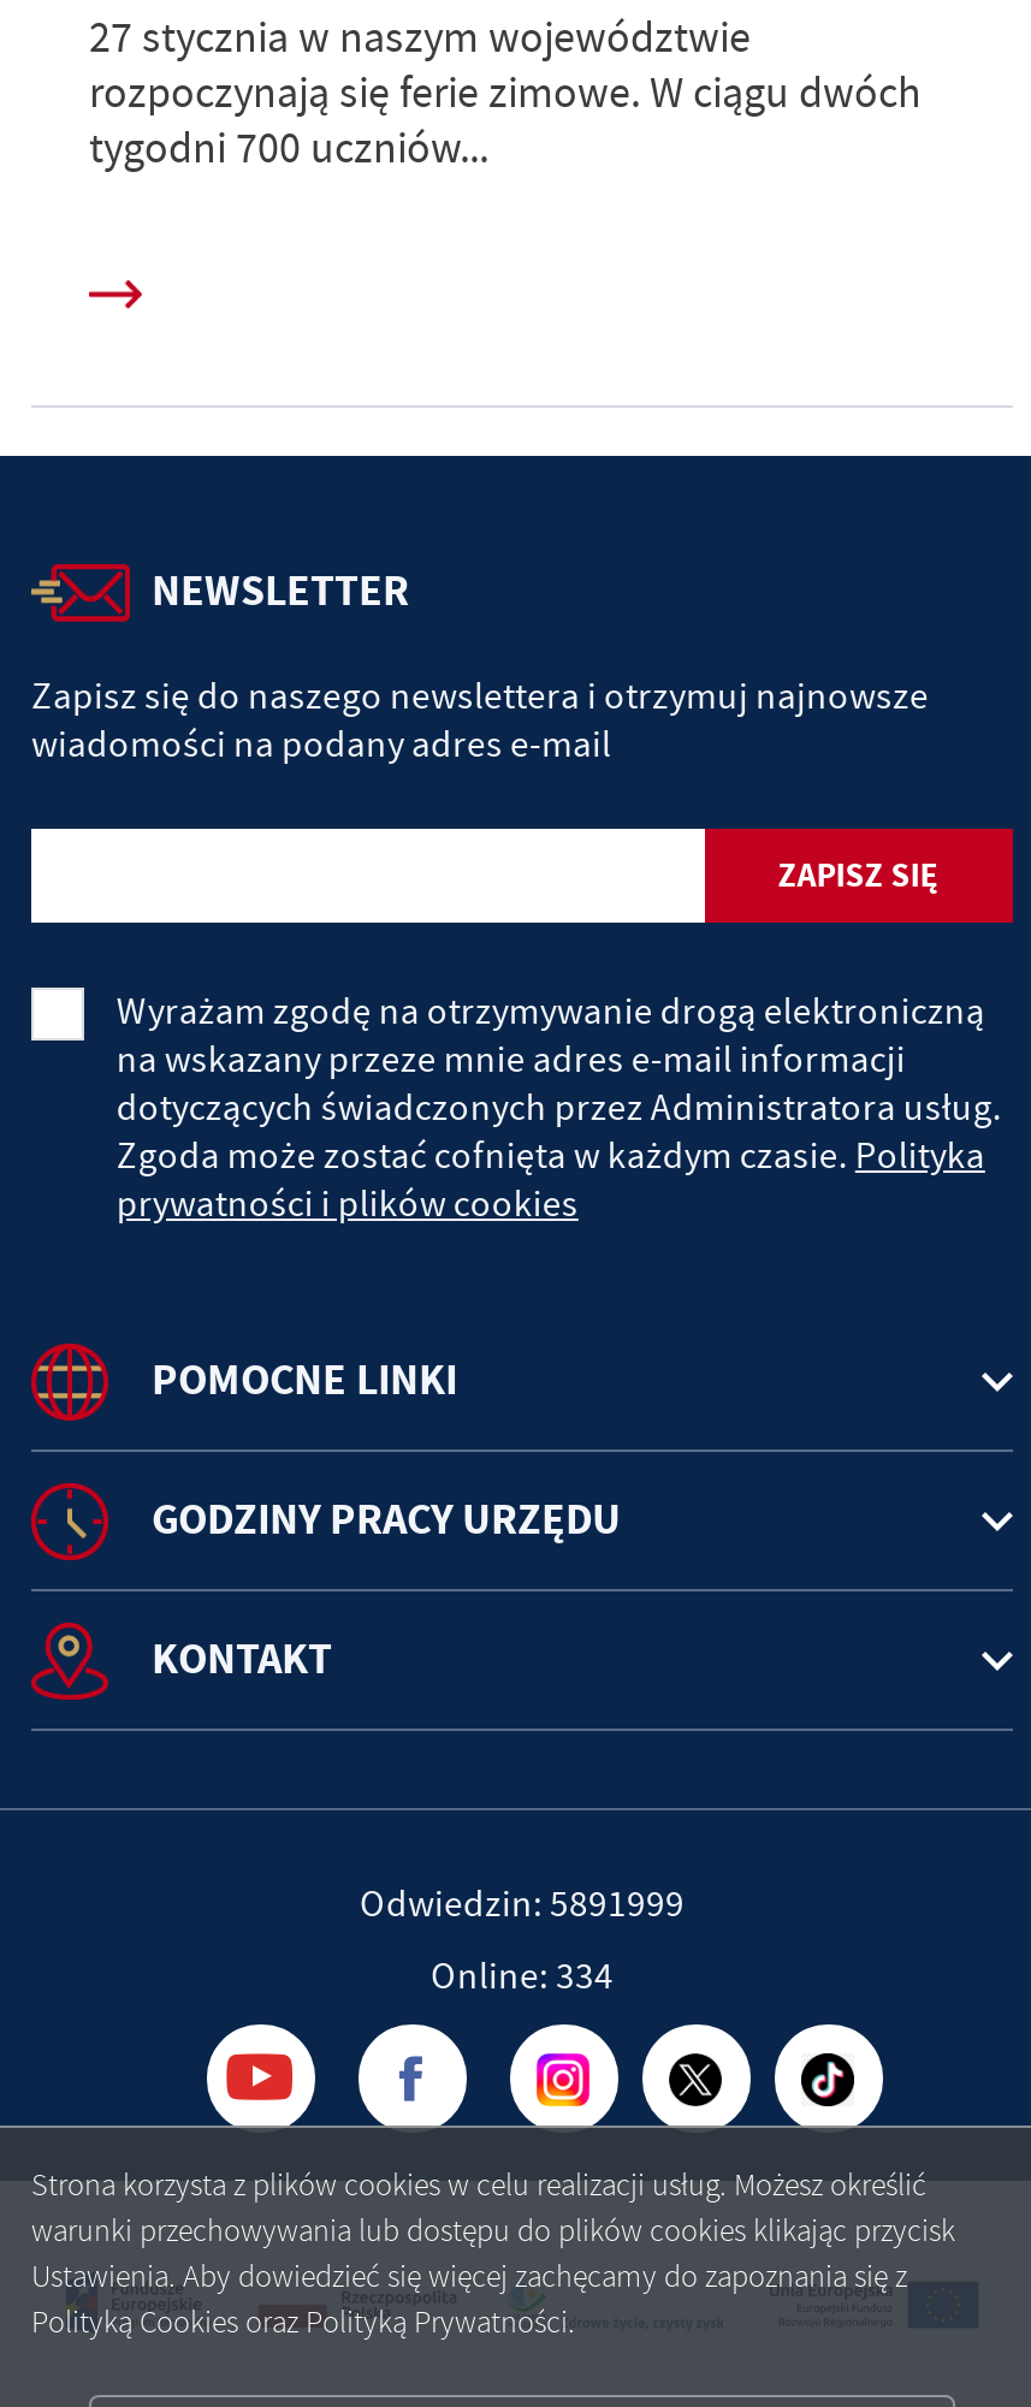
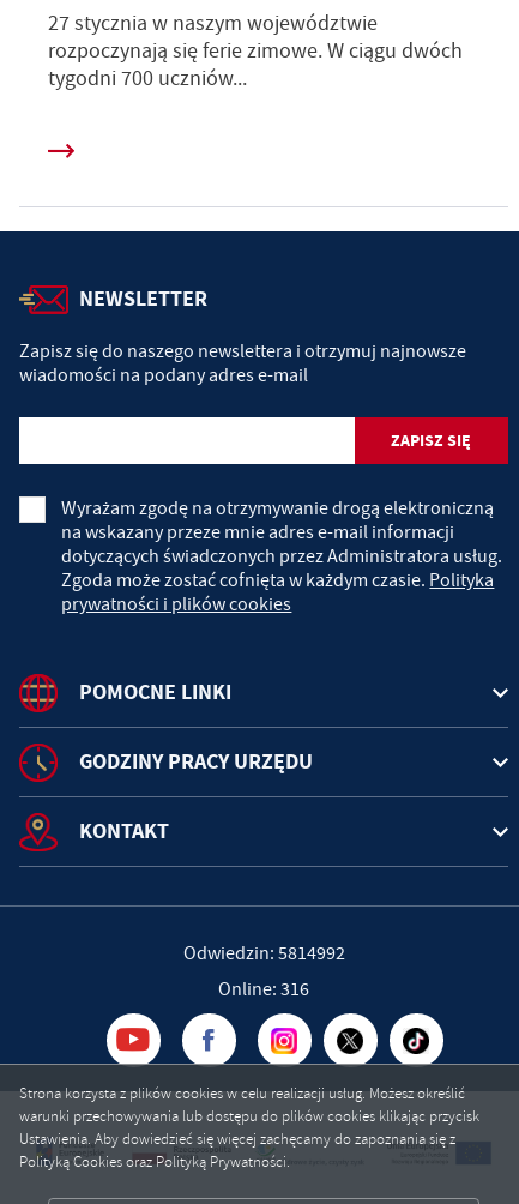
[360,1881,685,1929] Odwiedzin: 5891999 -> [183,942,345,966] Odwiedzin: 5814992
[431,1954,614,2002] Online: 334 -> [218,978,309,1002] Online: 316

